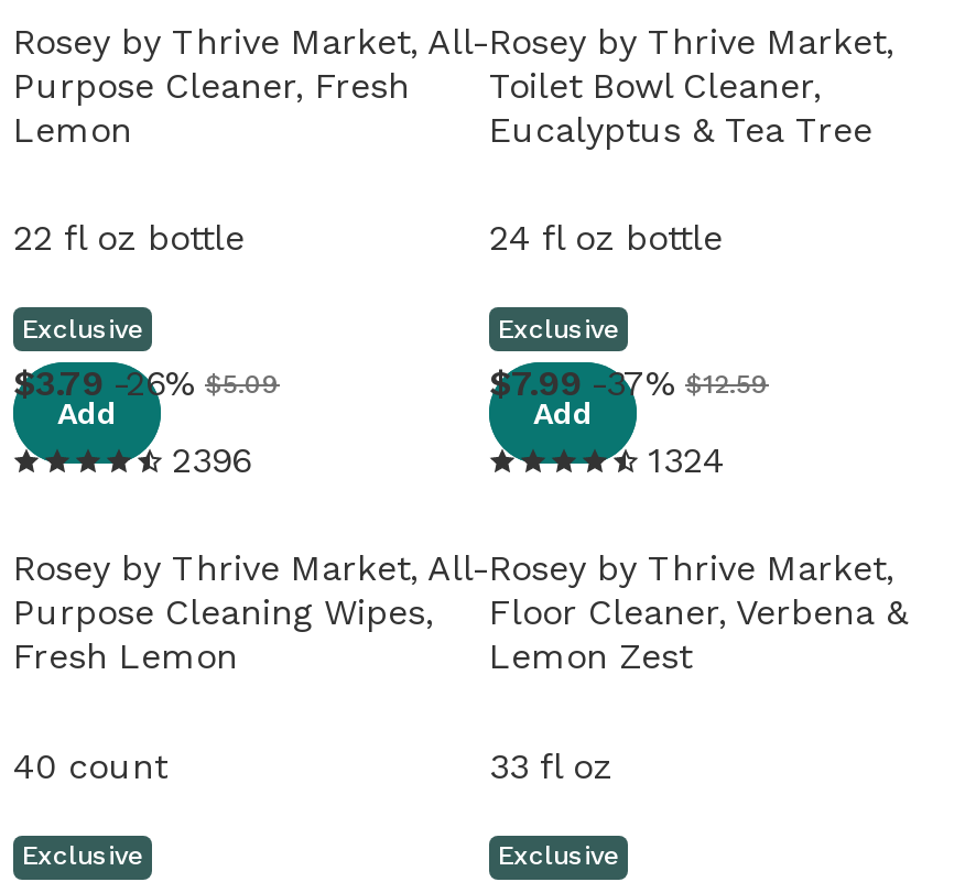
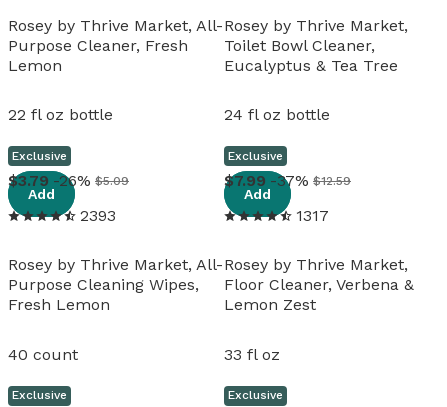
[172,440,251,481] 2396 -> [80,206,116,225] 2393
[648,440,725,481] 1324 -> [296,206,329,225] 1317

